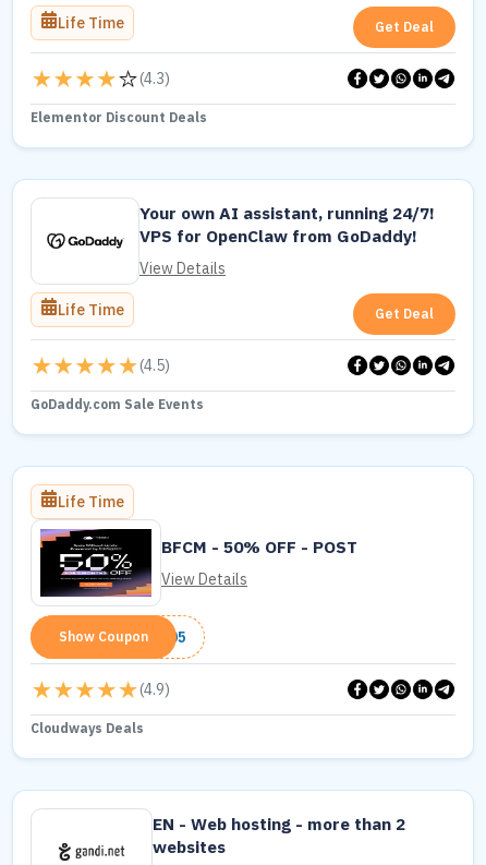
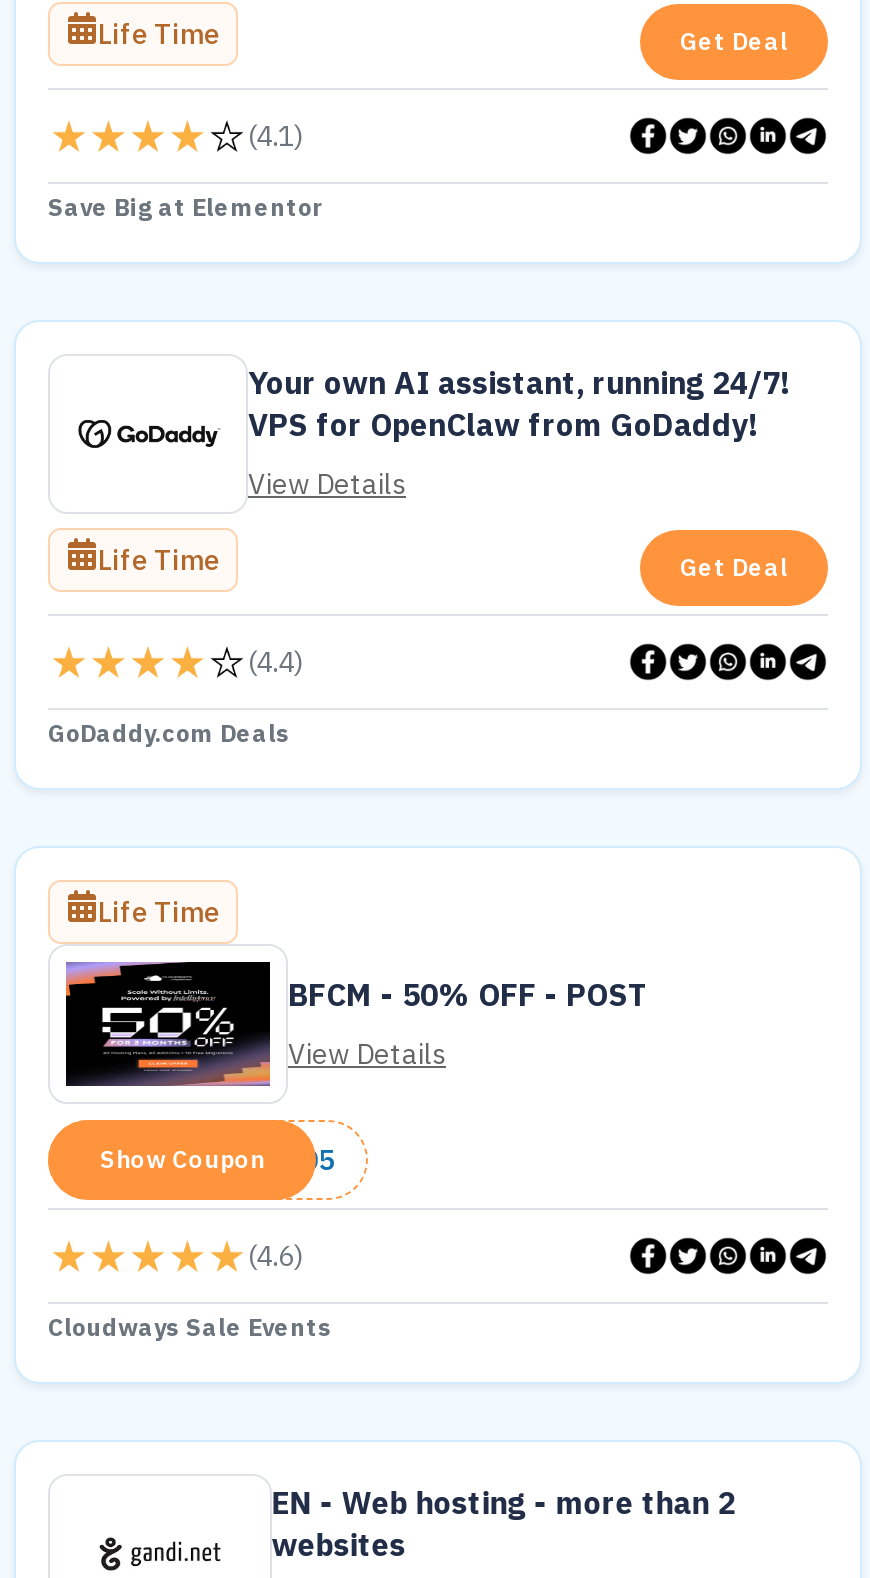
[139,69,170,89] (4.3) -> [248,118,304,154] (4.1)
[31,109,207,126] Elementor Discount Deals -> [48,192,324,222] Save Big at Elementor
[139,356,170,375] (4.5) -> [248,644,304,680] (4.4)
[31,396,204,413] GoDaddy.com Sale Events -> [48,718,290,748] GoDaddy.com Deals
[139,680,170,699] (4.9) -> [248,1238,304,1274] (4.6)
[31,720,144,737] Cloudways Deals -> [48,1312,332,1342] Cloudways Sale Events

